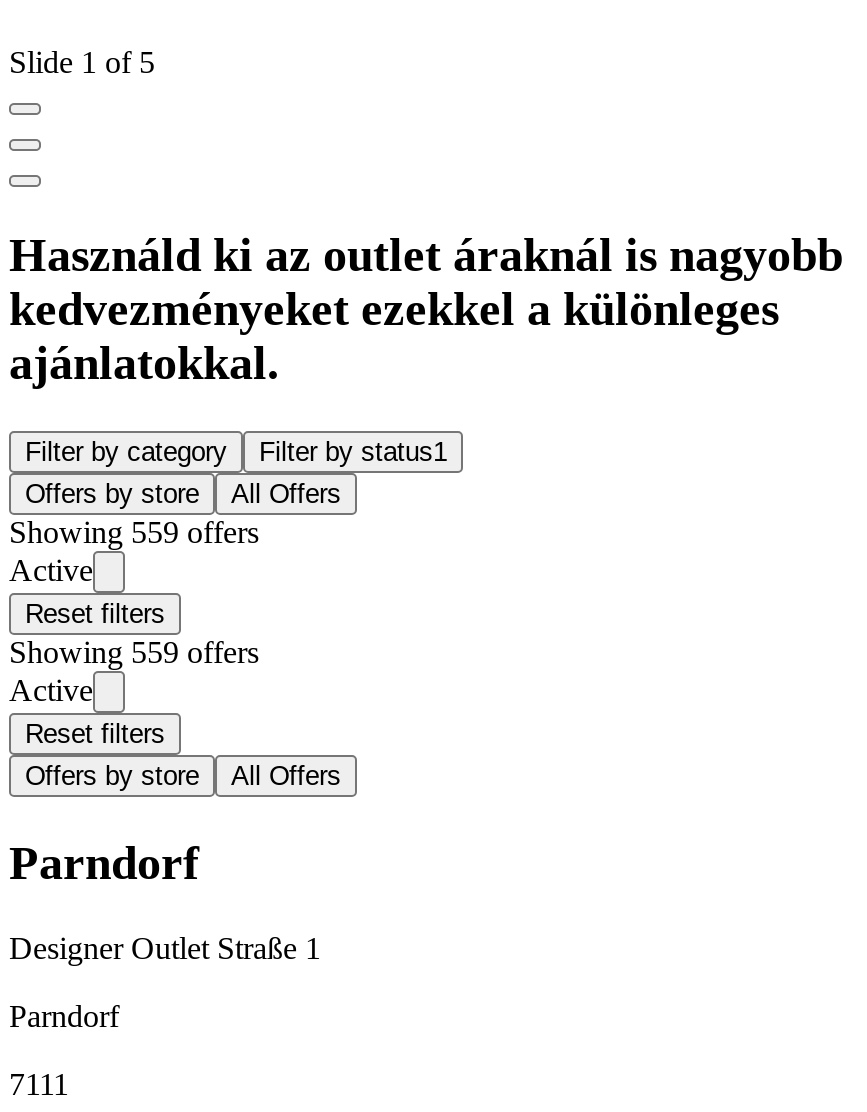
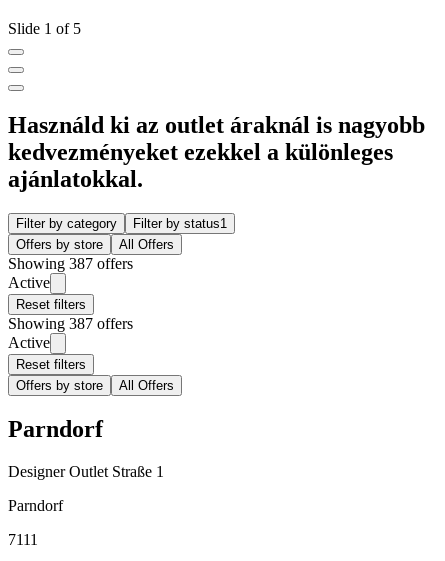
[9,515,259,549] Showing 559 offers -> [8,255,133,272] Showing 387 offers
[9,635,259,669] Showing 559 offers -> [8,315,133,332] Showing 387 offers

